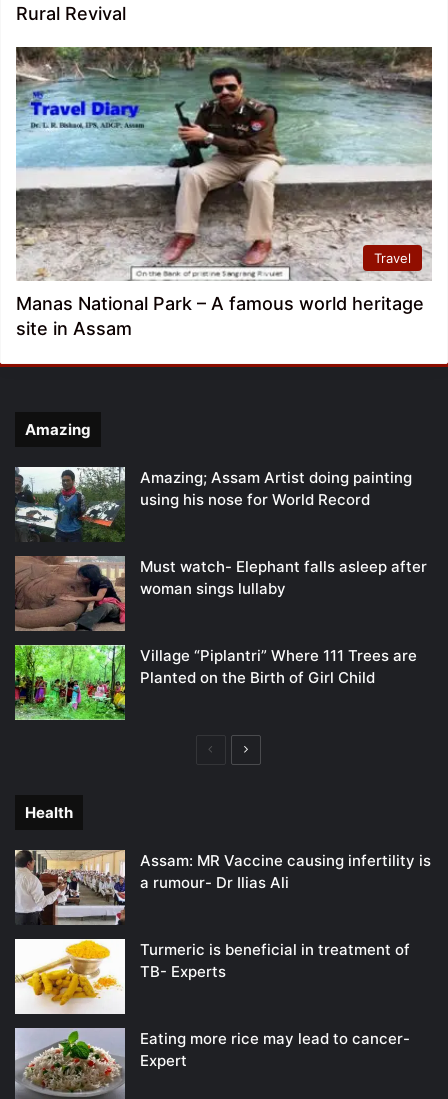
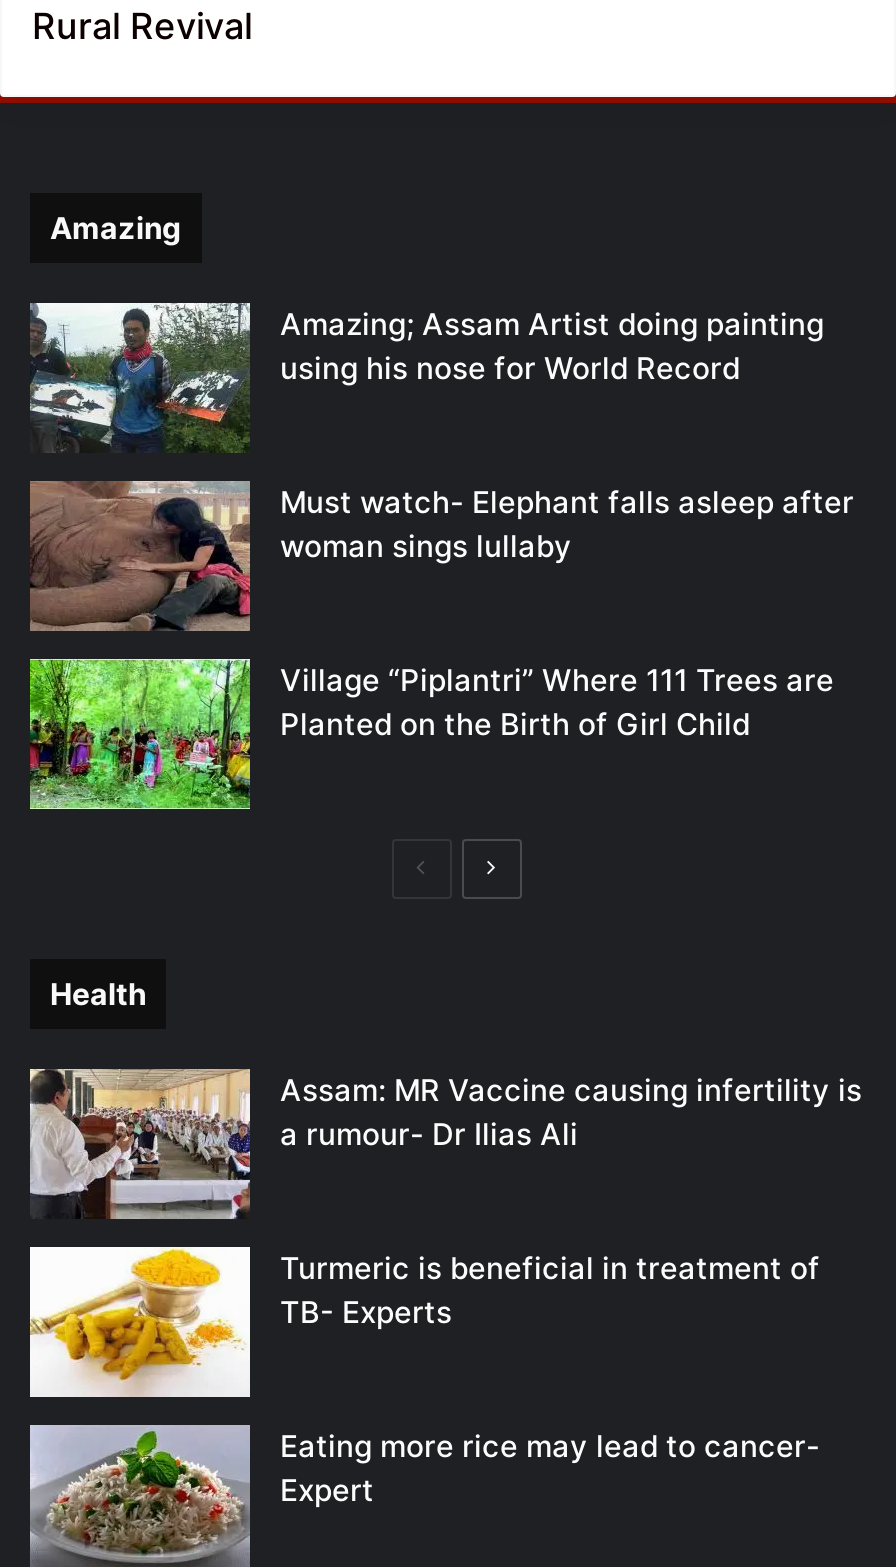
[15,46,433,339] [image] | Travel | Manas National Park – A famous world heritage | site in Assam -> none

